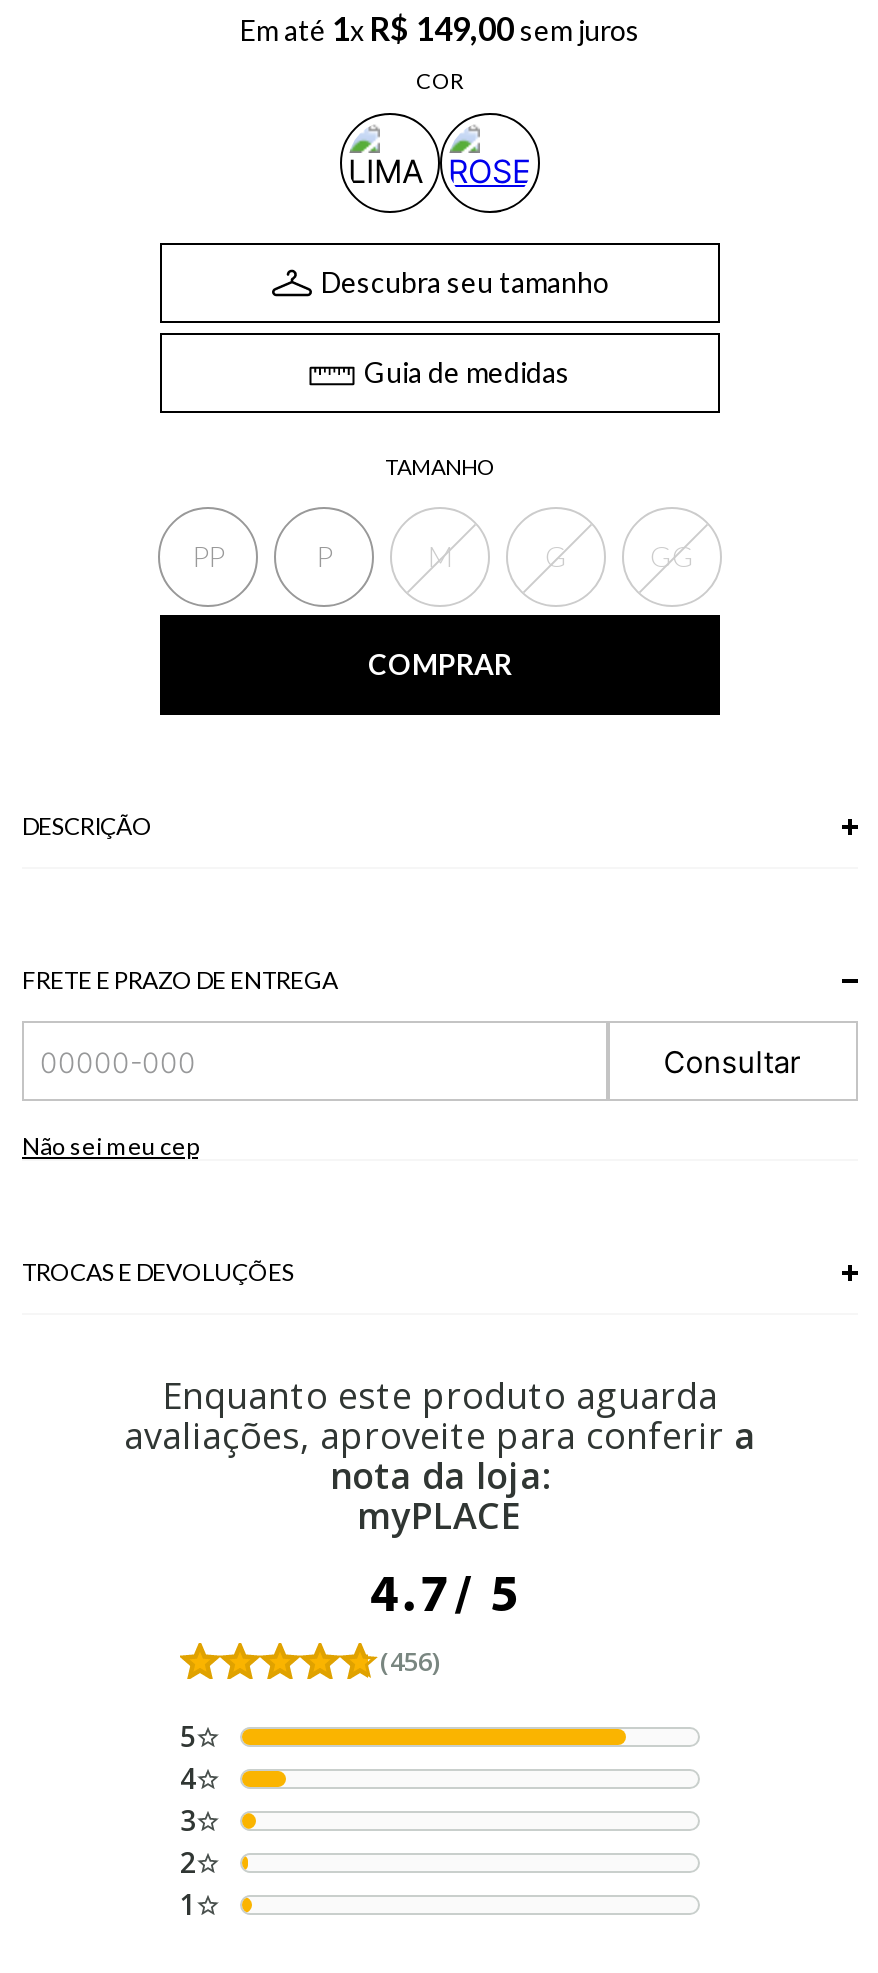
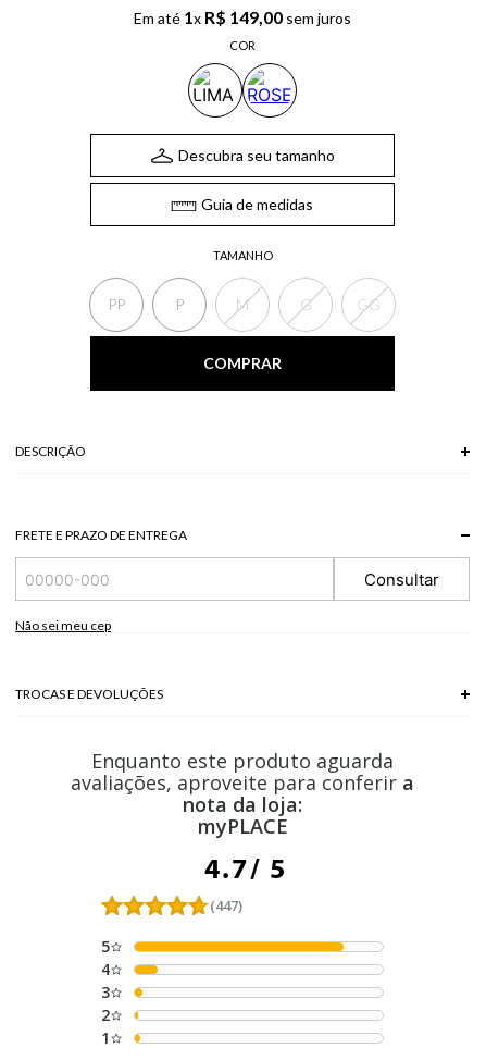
[380,1643,440,1679] (456) -> [210,896,242,915] (447)

